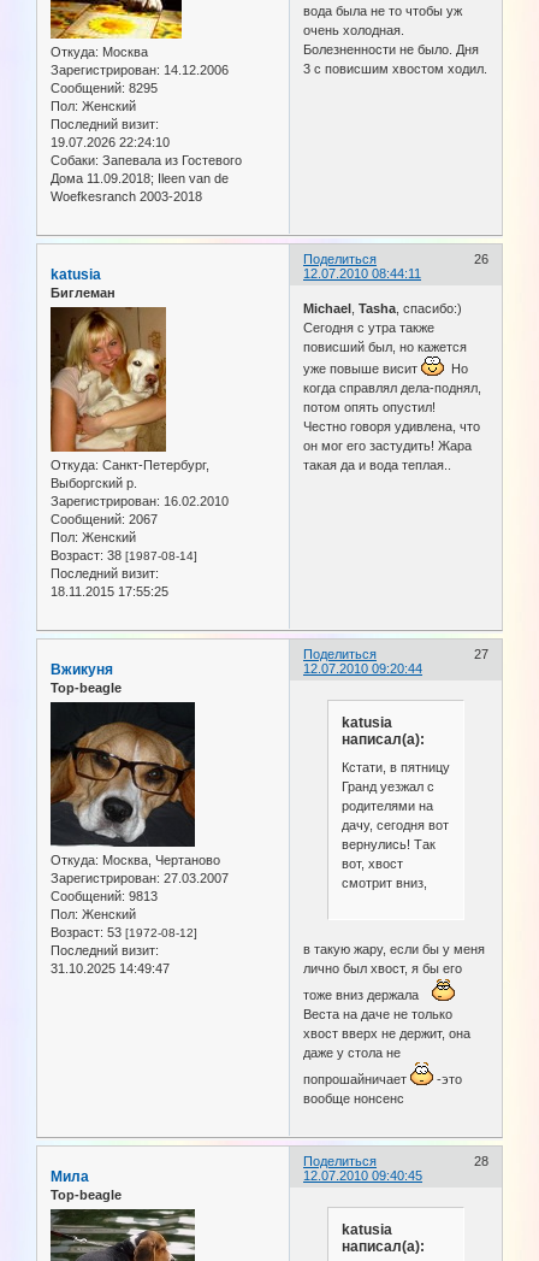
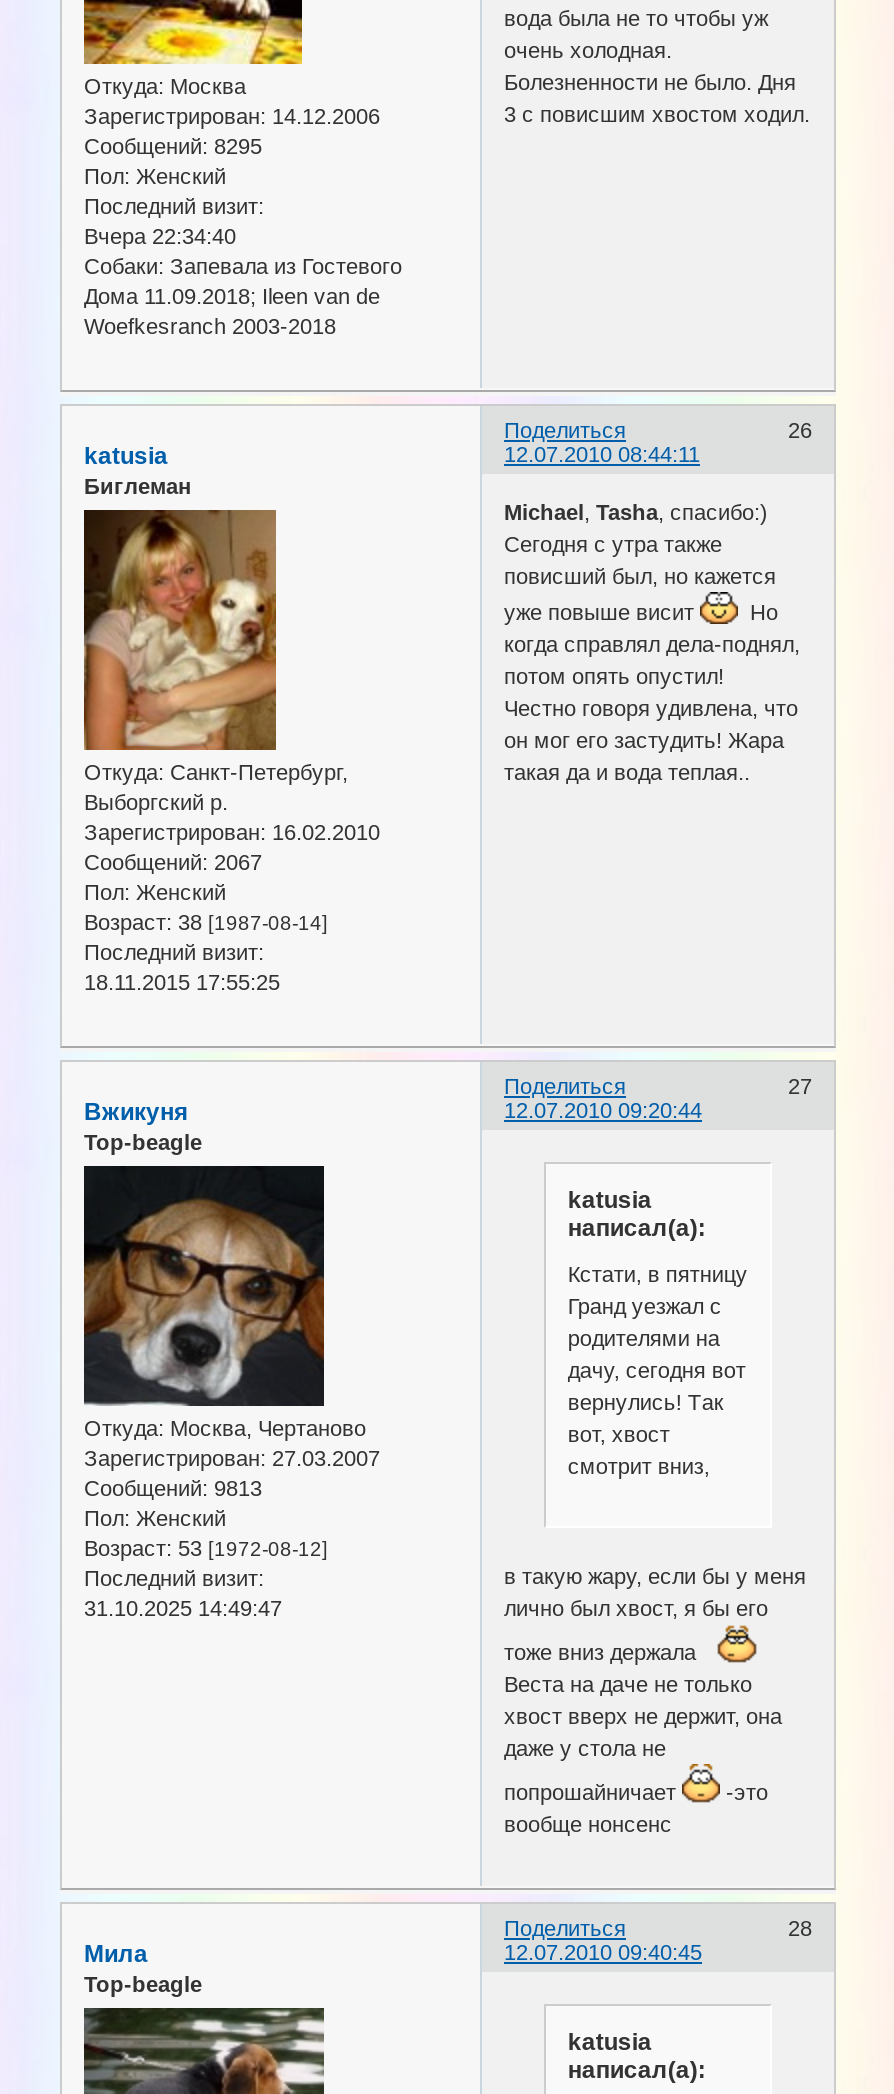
[51,135,170,149] 19.07.2026 22:24:10 -> [84,224,236,248] Вчера 22:34:40

